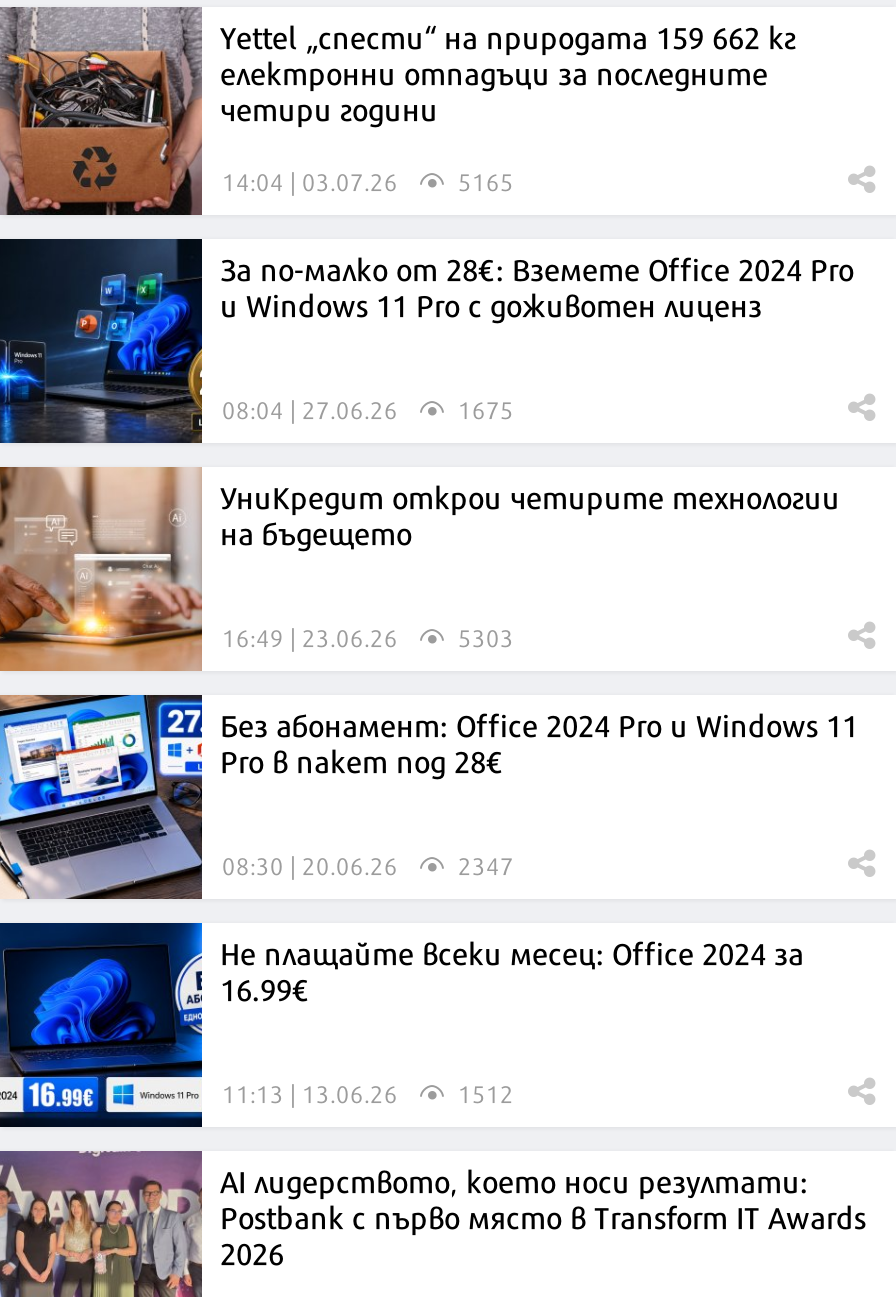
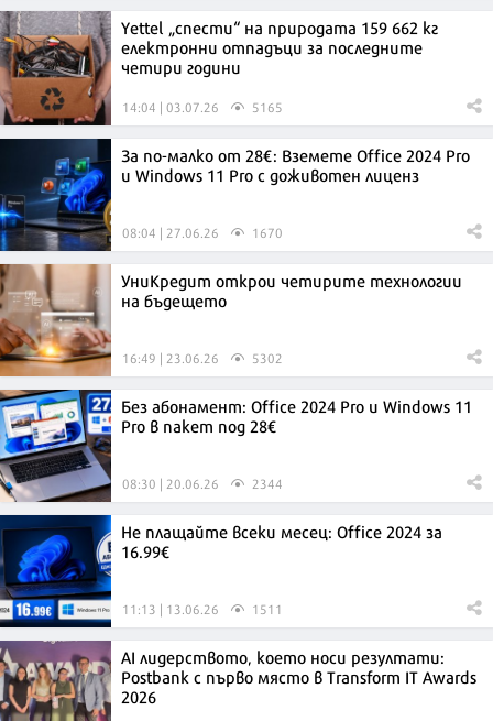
[458,391,514,427] 1675 -> [252,222,283,242] 1670
[458,619,514,655] 5303 -> [252,348,283,368] 5302
[458,847,514,883] 2347 -> [252,473,283,493] 2344
[458,1075,514,1111] 1512 -> [252,599,283,619] 1511

